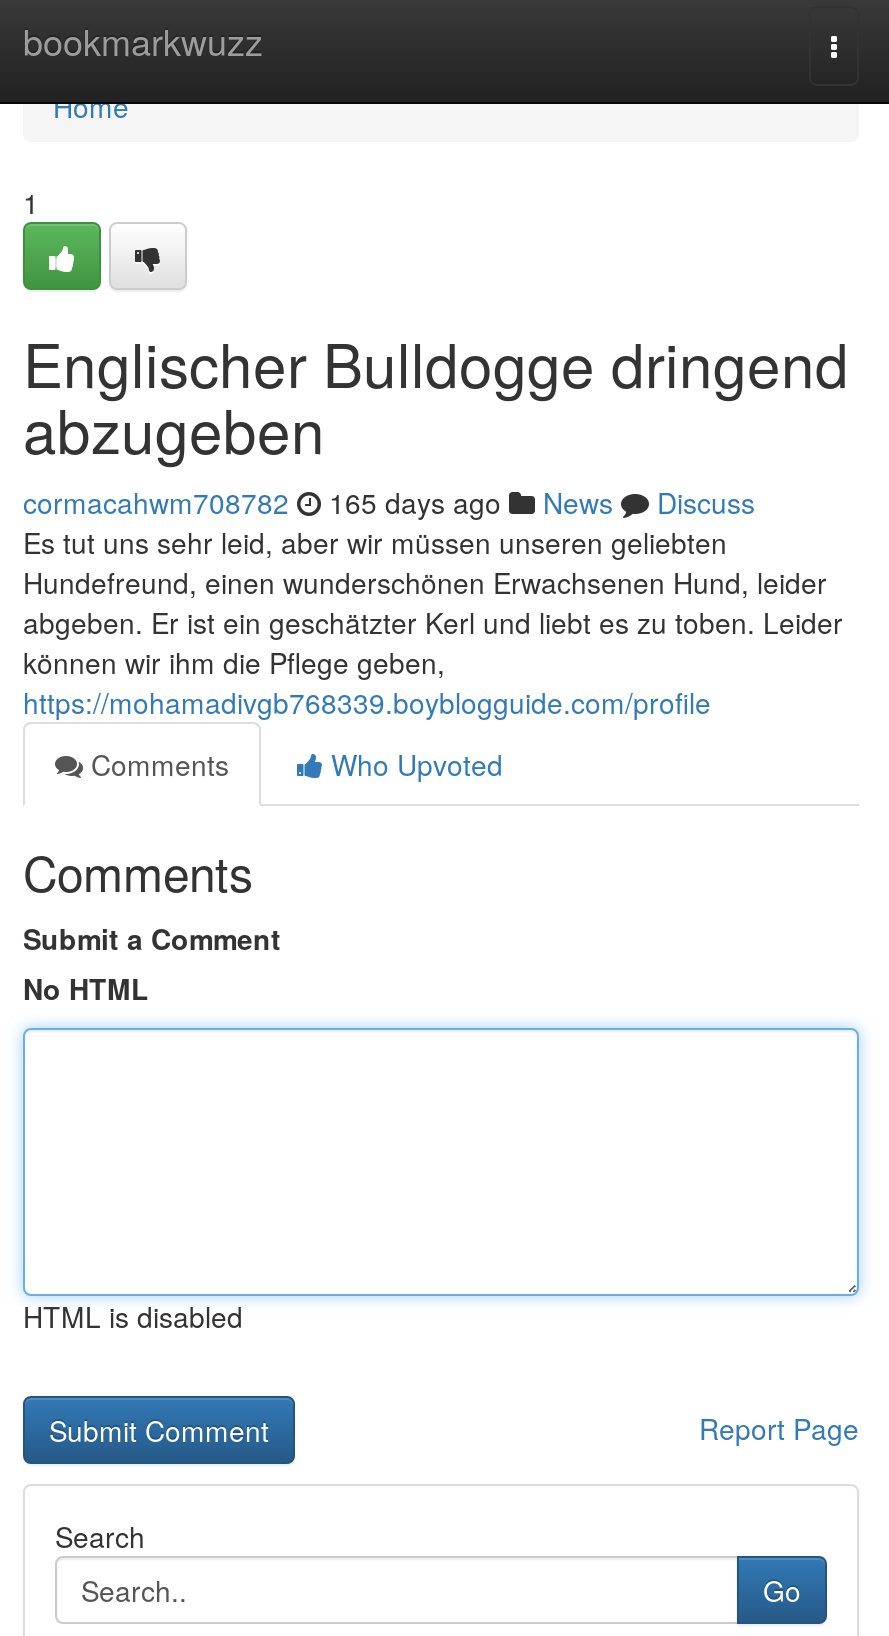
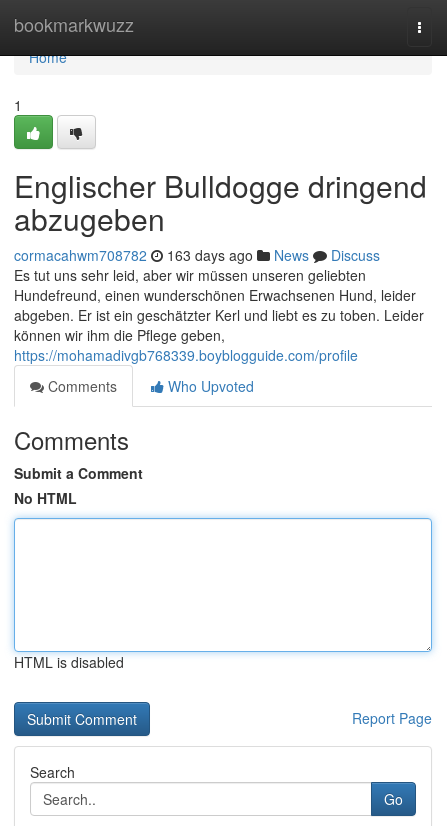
[23,482,755,522] cormacahwm708782 165 days ago News Discuss -> [14,245,380,265] cormacahwm708782 163 days ago News Discuss

